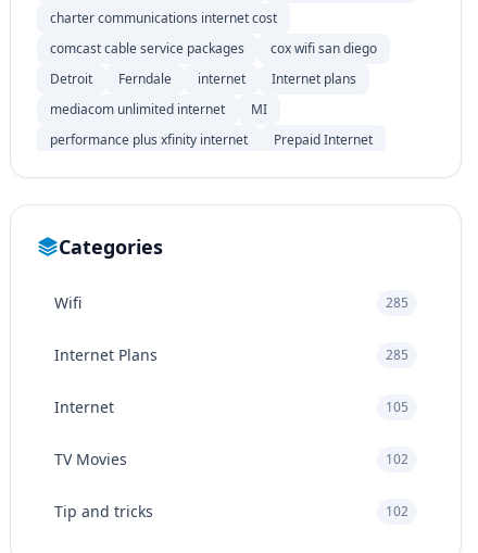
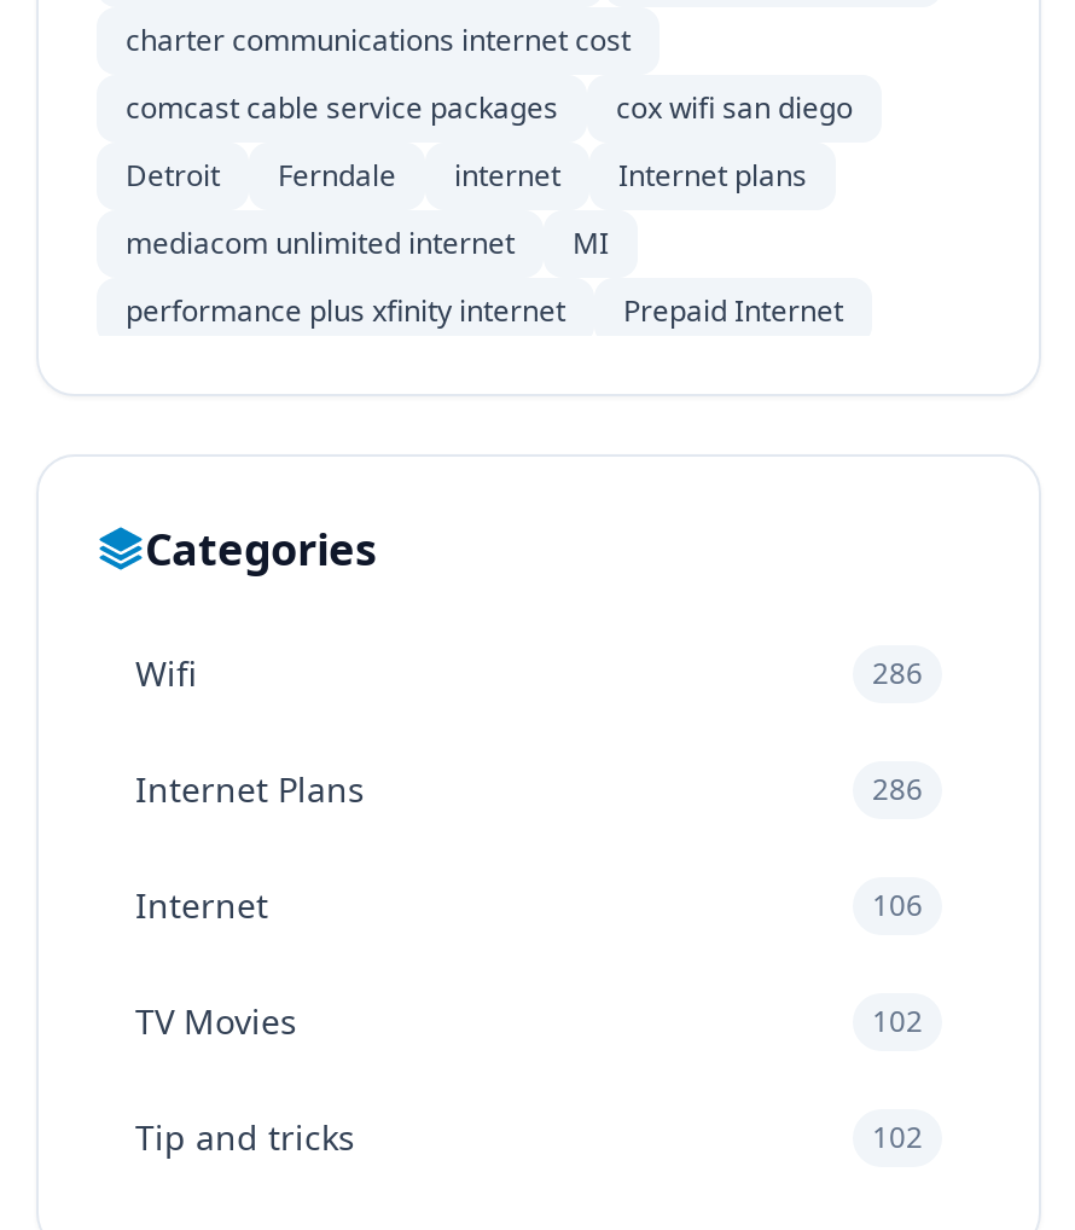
[386,293,408,312] 285 -> [872,652,923,694] 286
[386,345,408,364] 285 -> [872,768,923,810] 286
[386,398,408,416] 105 -> [872,884,923,926] 106

